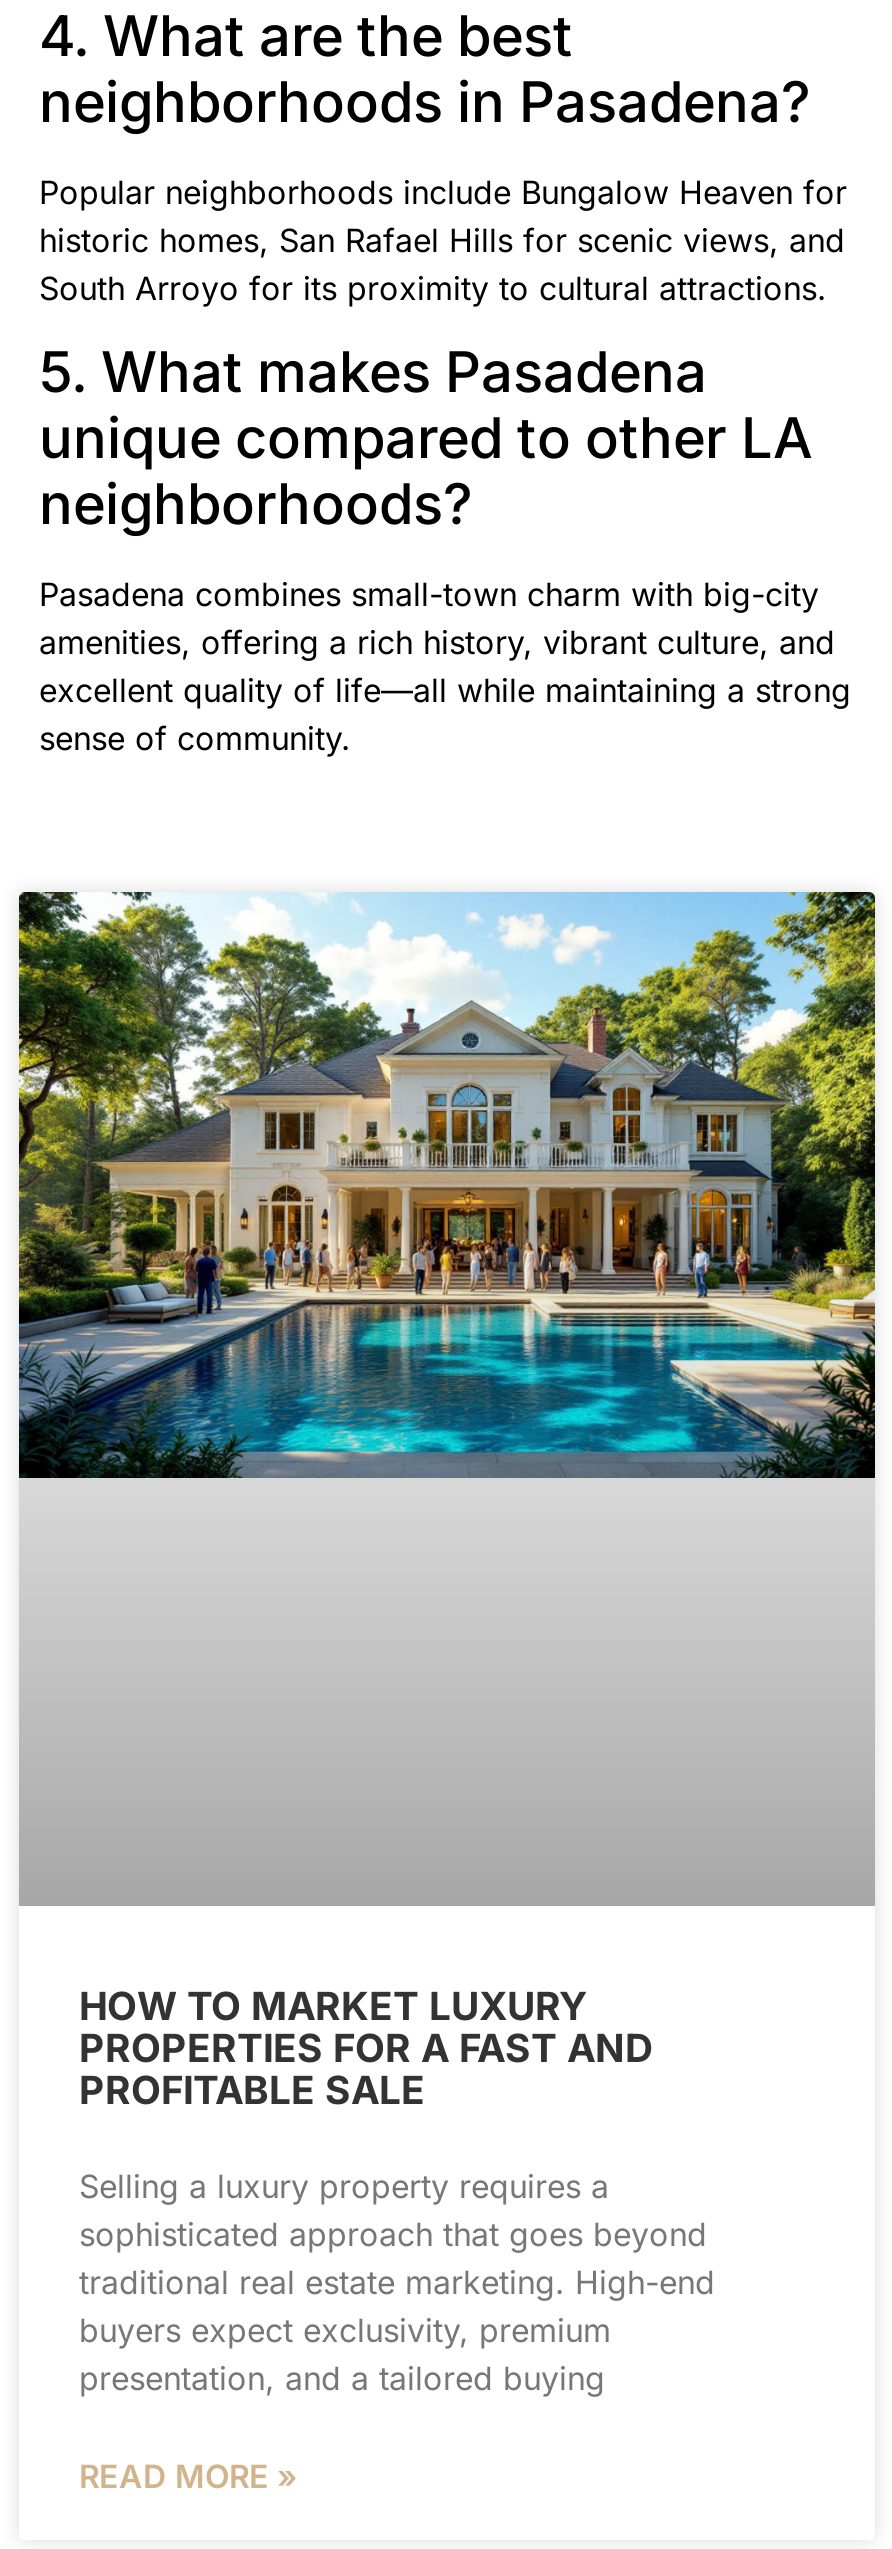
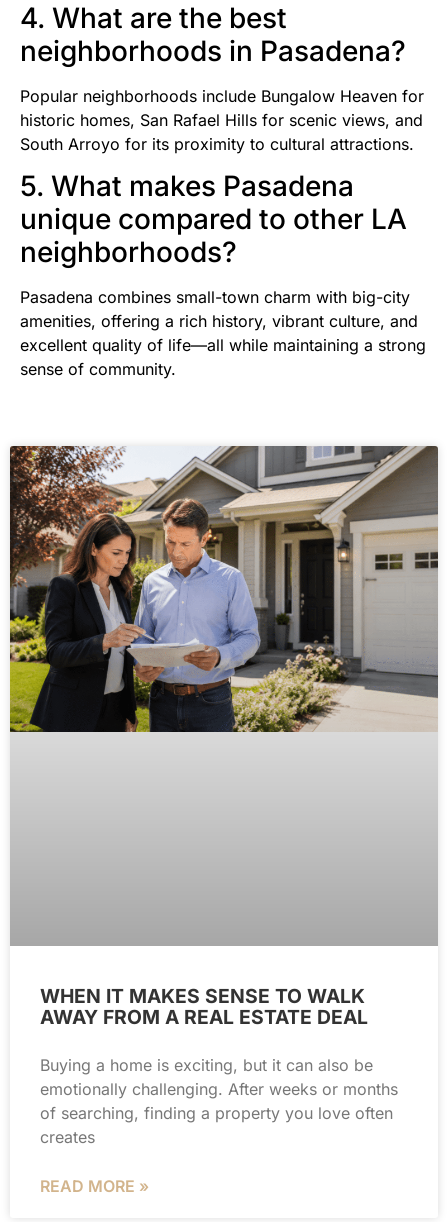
[17,890,875,1480] [image] -> [9,445,438,733] [image]
[79,1983,653,2115] HOW TO MARKET LUXURY | PROPERTIES FOR A FAST AND | PROFITABLE SALE -> [40,984,368,1029] WHEN IT MAKES SENSE TO WALK | AWAY FROM A REAL ESTATE DEAL
[79,2167,715,2399] Selling a luxury property requires a | sophisticated approach that goes beyond | traditional real estate marketing. High-end | buyers expect exclusivity, premium | presentation, and a tailored buying -> [40,1055,398,1147] Buying a home is exciting, but it can also be | emotionally challenging. After weeks or months | of searching, finding a property you love often | creates

